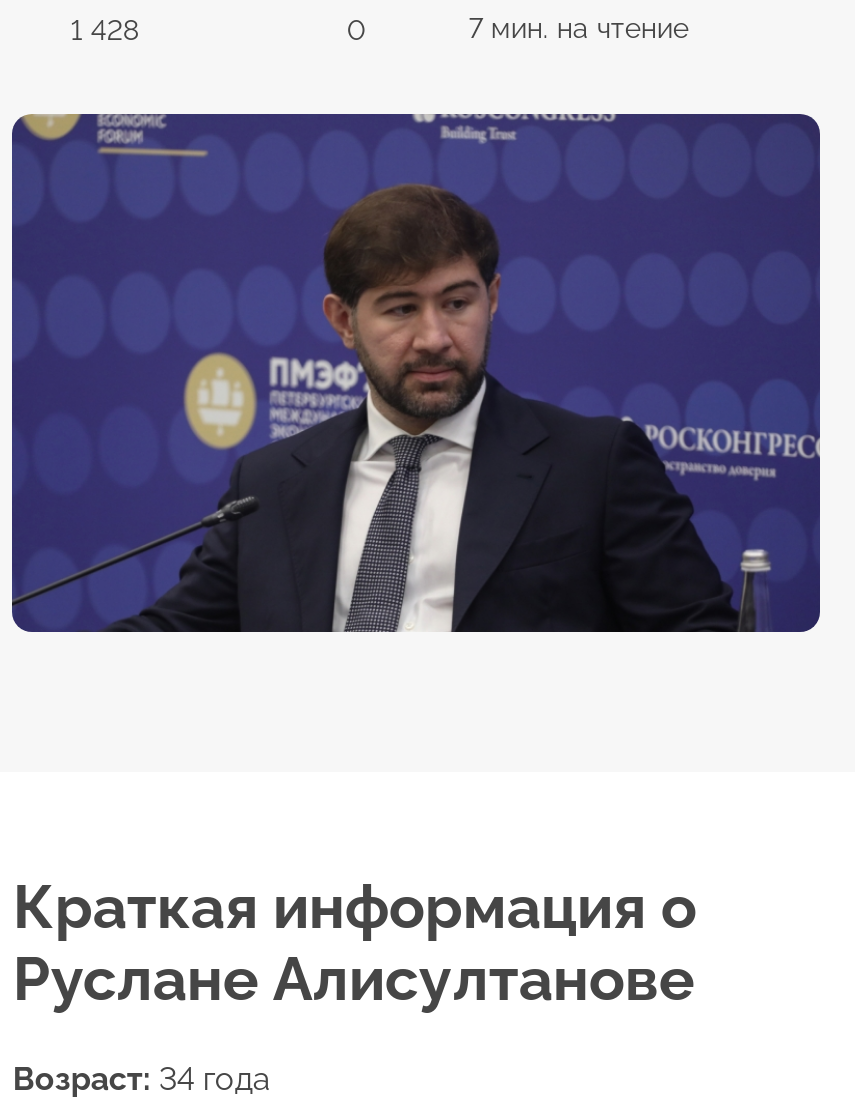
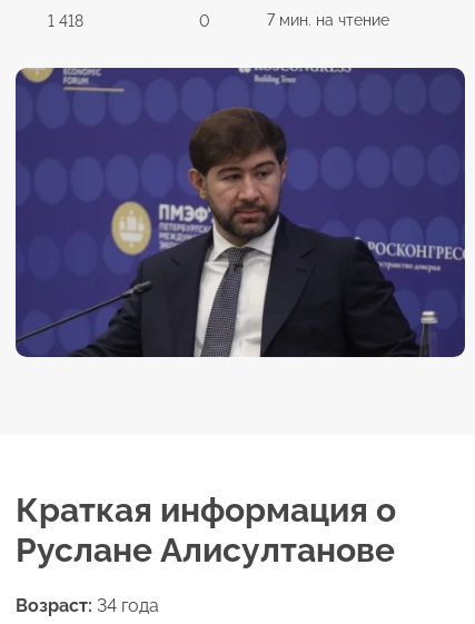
[71,13,139,45] 1 428 -> [48,12,84,29] 1 418

